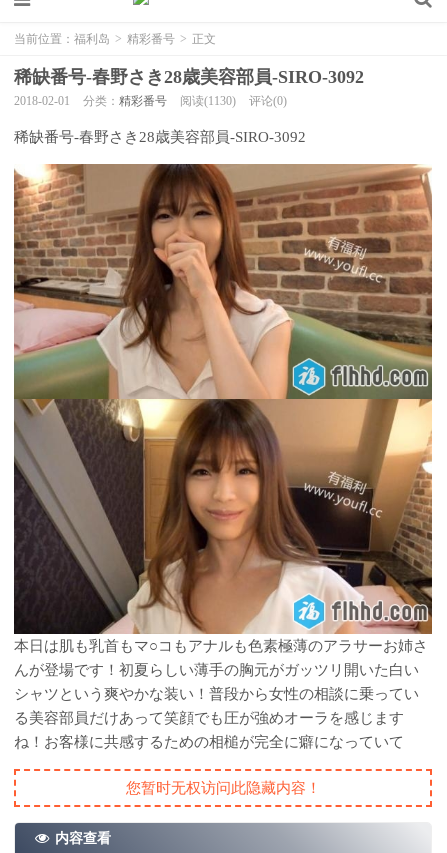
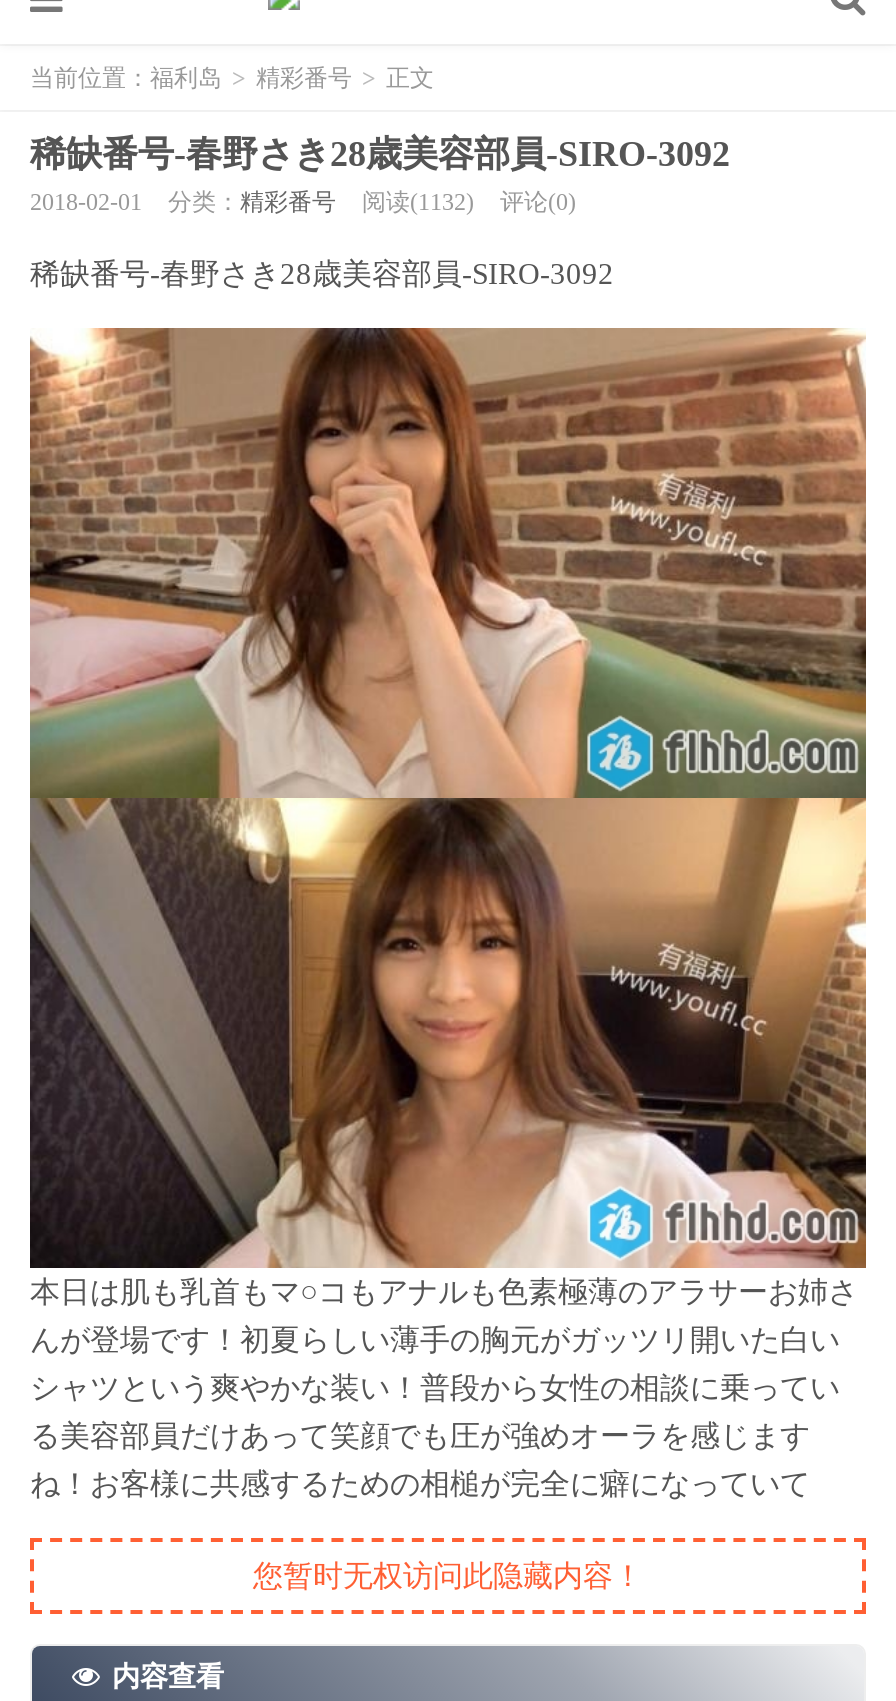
[14,94,287,108] 2018-02-01 分类：精彩番号 阅读(1130) 评论(0) -> [30,188,576,216] 2018-02-01 分类：精彩番号 阅读(1132) 评论(0)

